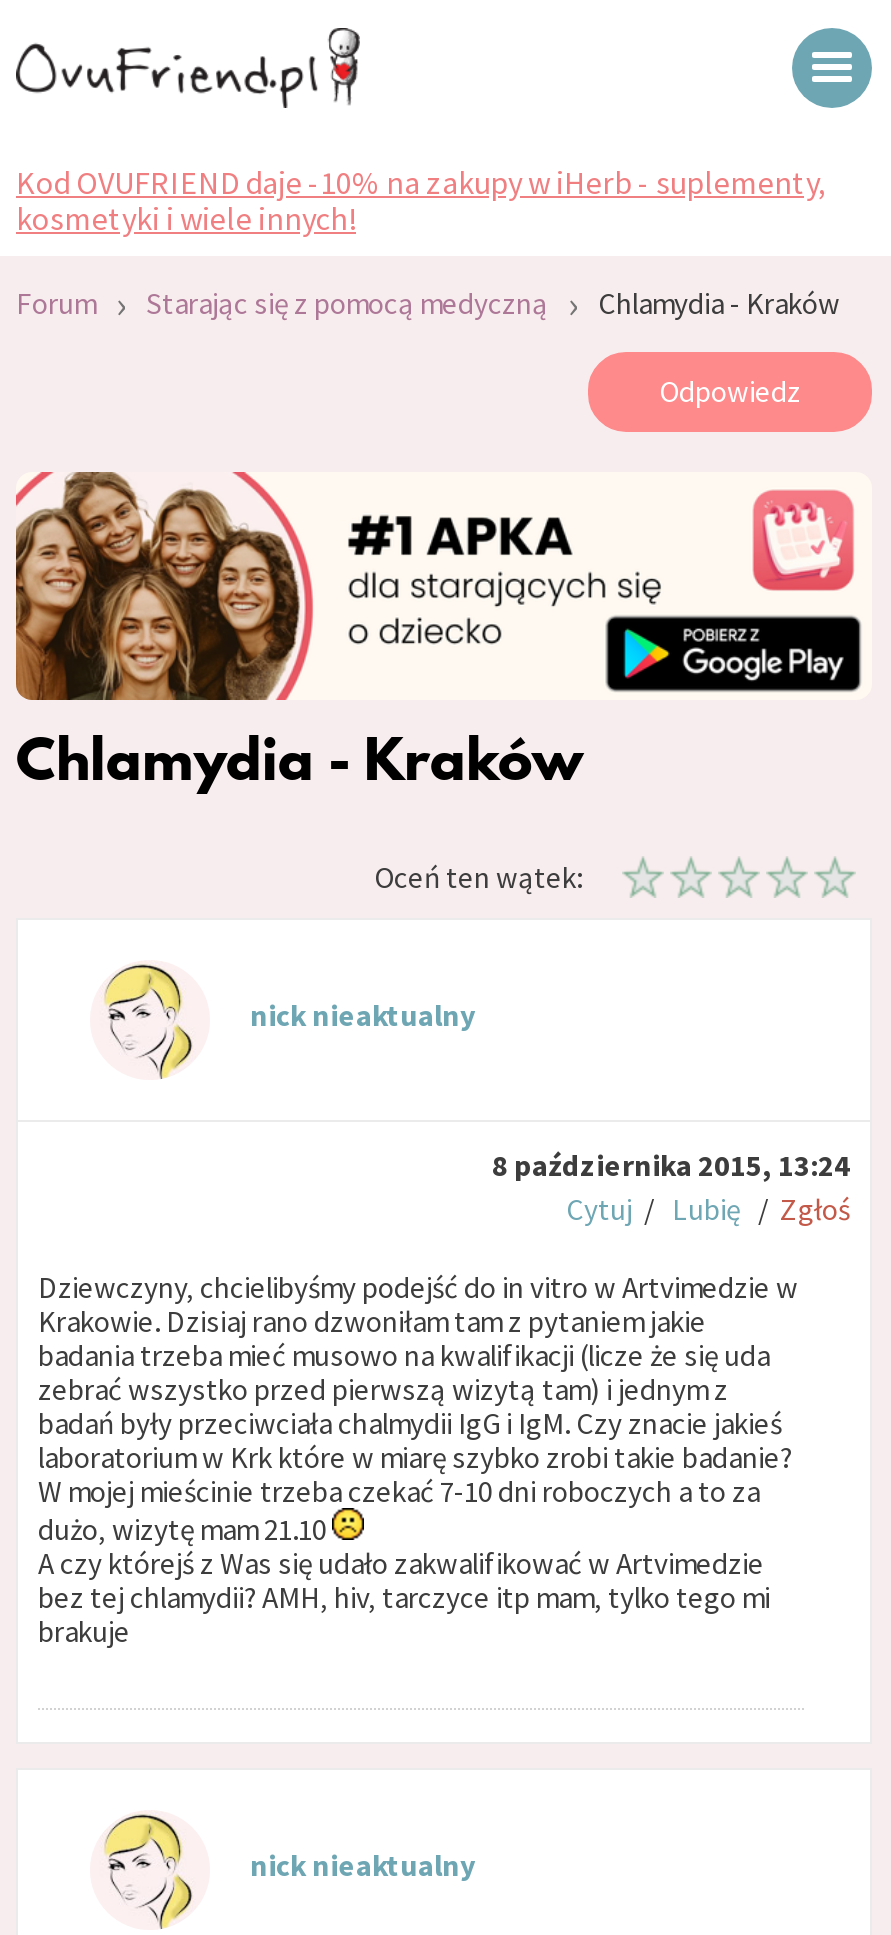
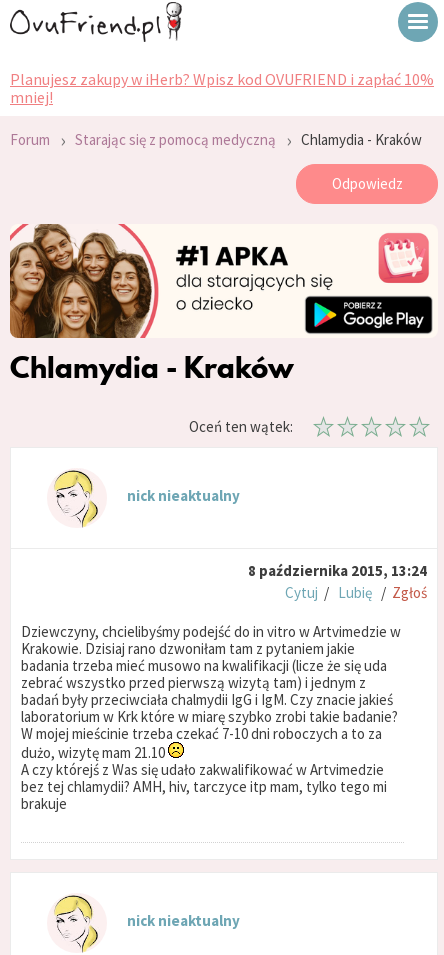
[16,162,826,238] Kod OVUFRIEND daje -10% na zakupy w iHerb - suplementy, | kosmetyki i wiele innych! -> [10,69,434,107] Planujesz zakupy w iHerb? Wpisz kod OVUFRIEND i zapłać 10% | mniej!

